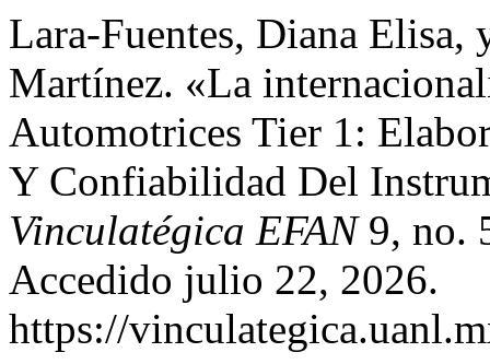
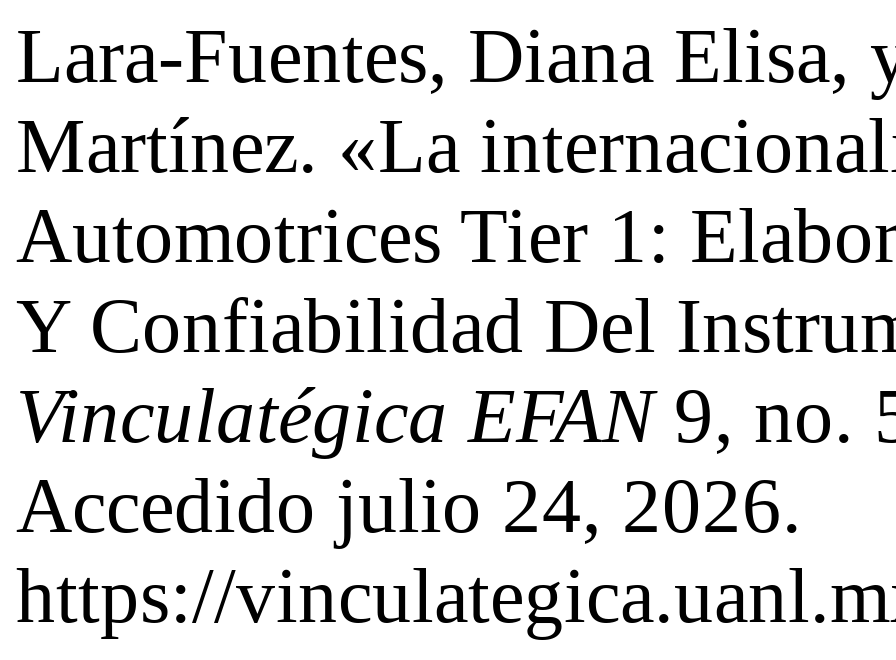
[9,256,439,303] Accedido julio 22, 2026. -> [16,462,802,548] Accedido julio 24, 2026.

